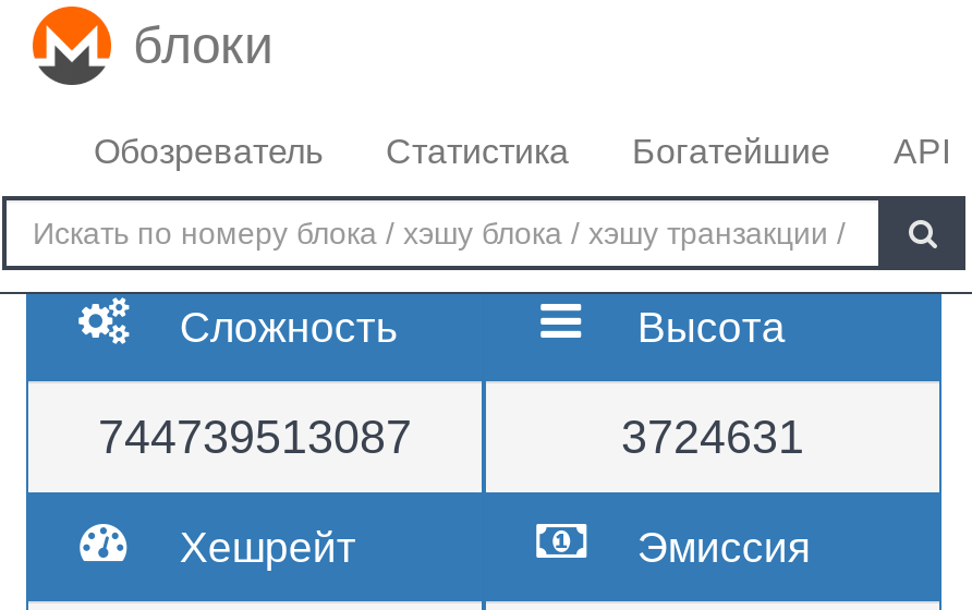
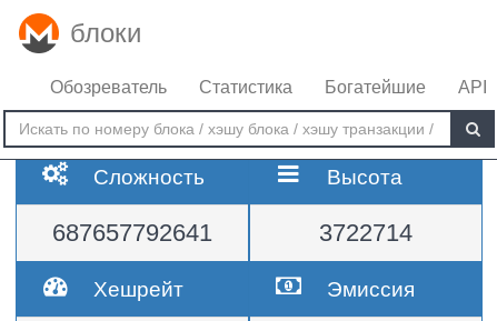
[98,410,412,464] 744739513087 -> [52,219,212,247] 687657792641
[621,410,804,464] 3724631 -> [319,219,412,247] 3722714

